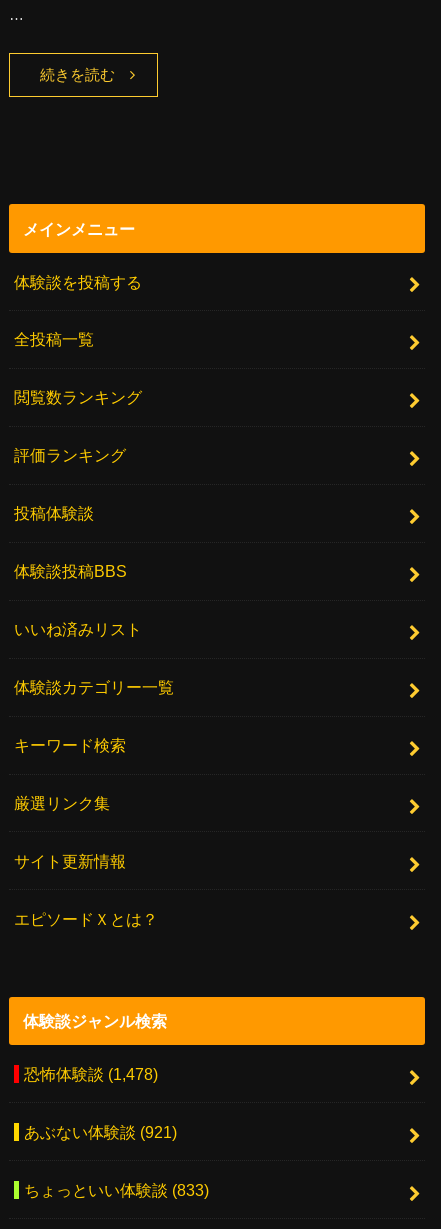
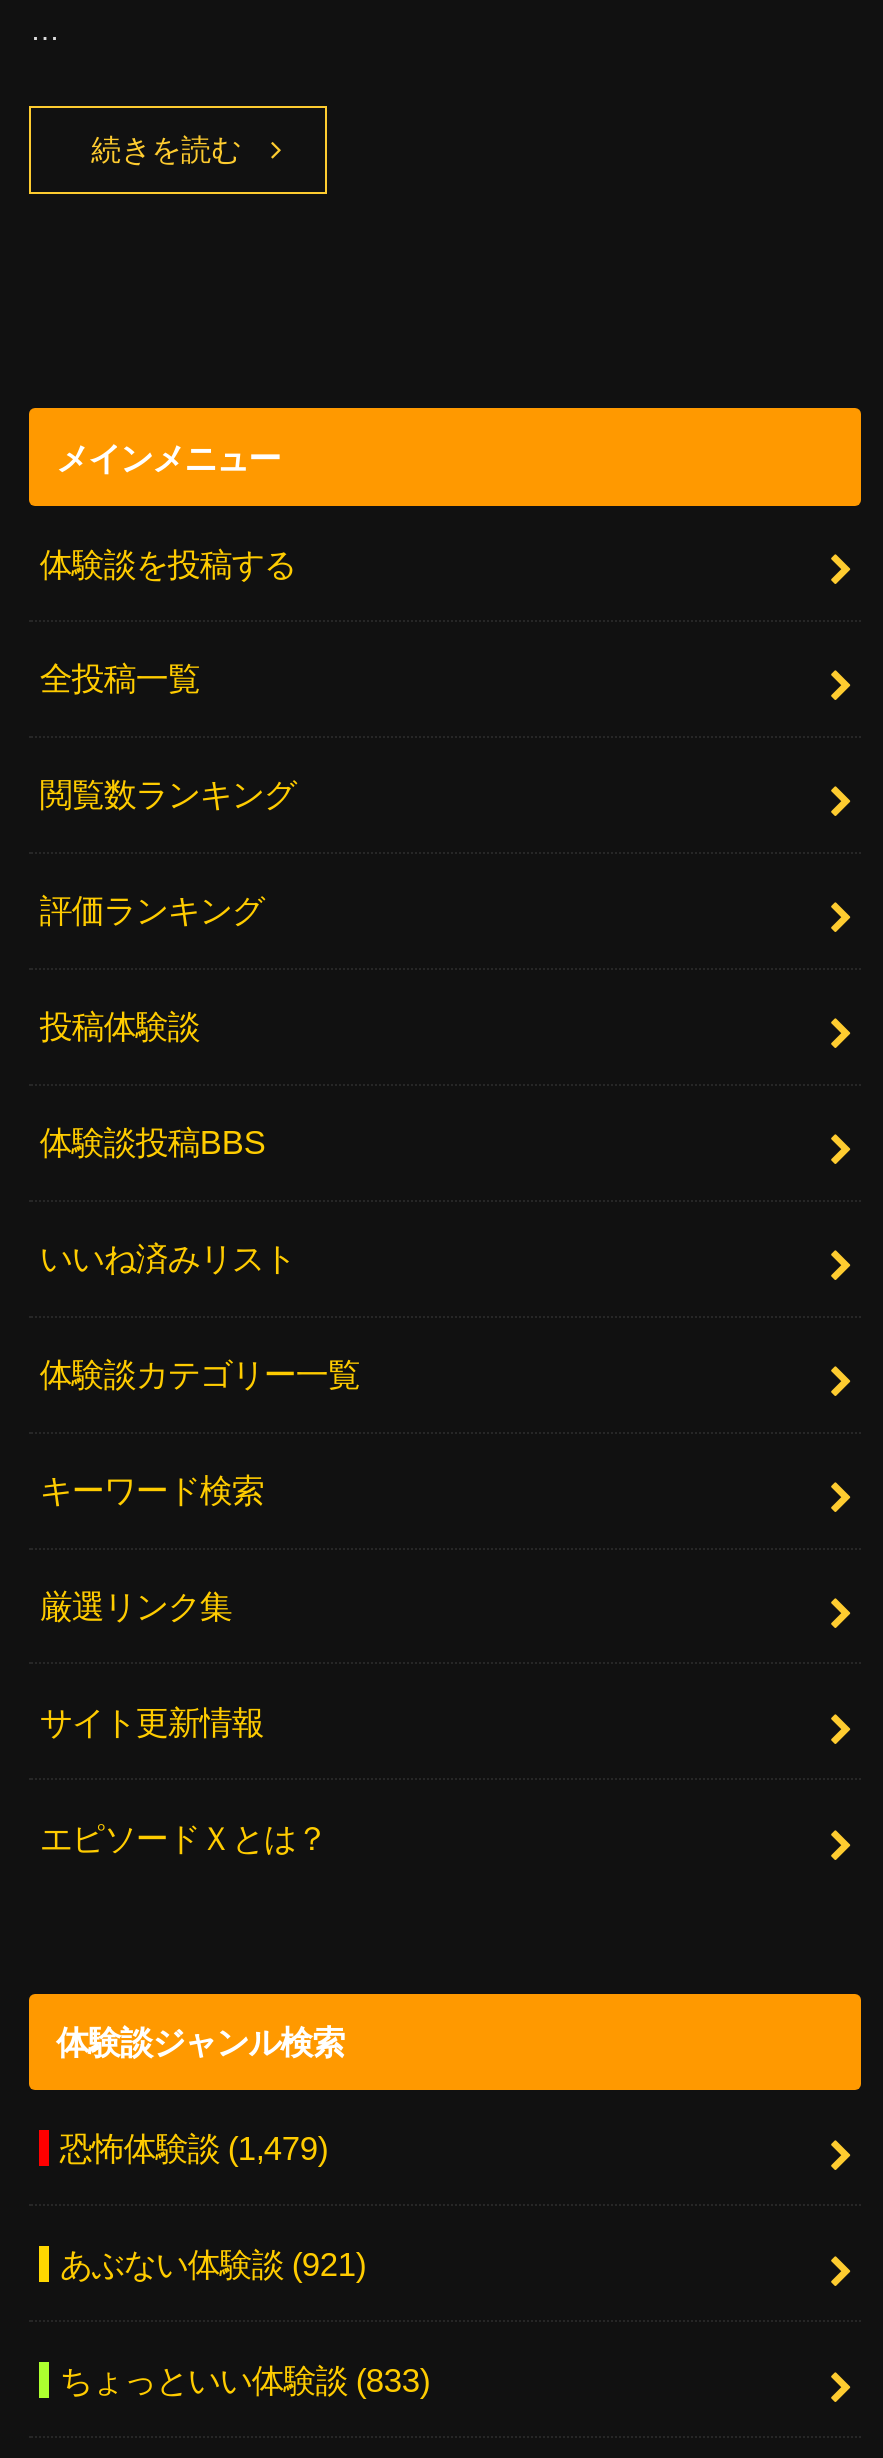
[24,1065,158,1083] 恐怖体験談(1,478) -> [60,2130,328,2166] 恐怖体験談(1,479)

